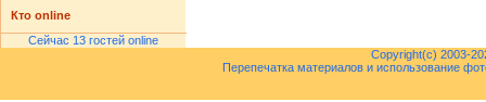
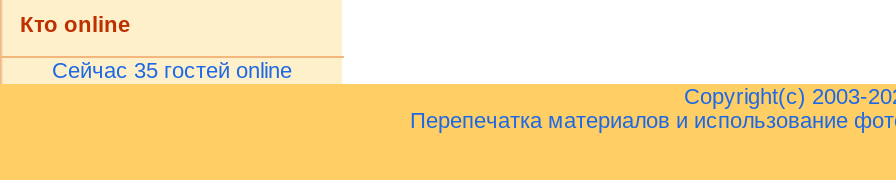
[28,34,158,47] Сейчас 13 гостей online -> [52,58,292,82] Сейчас 35 гостей online

